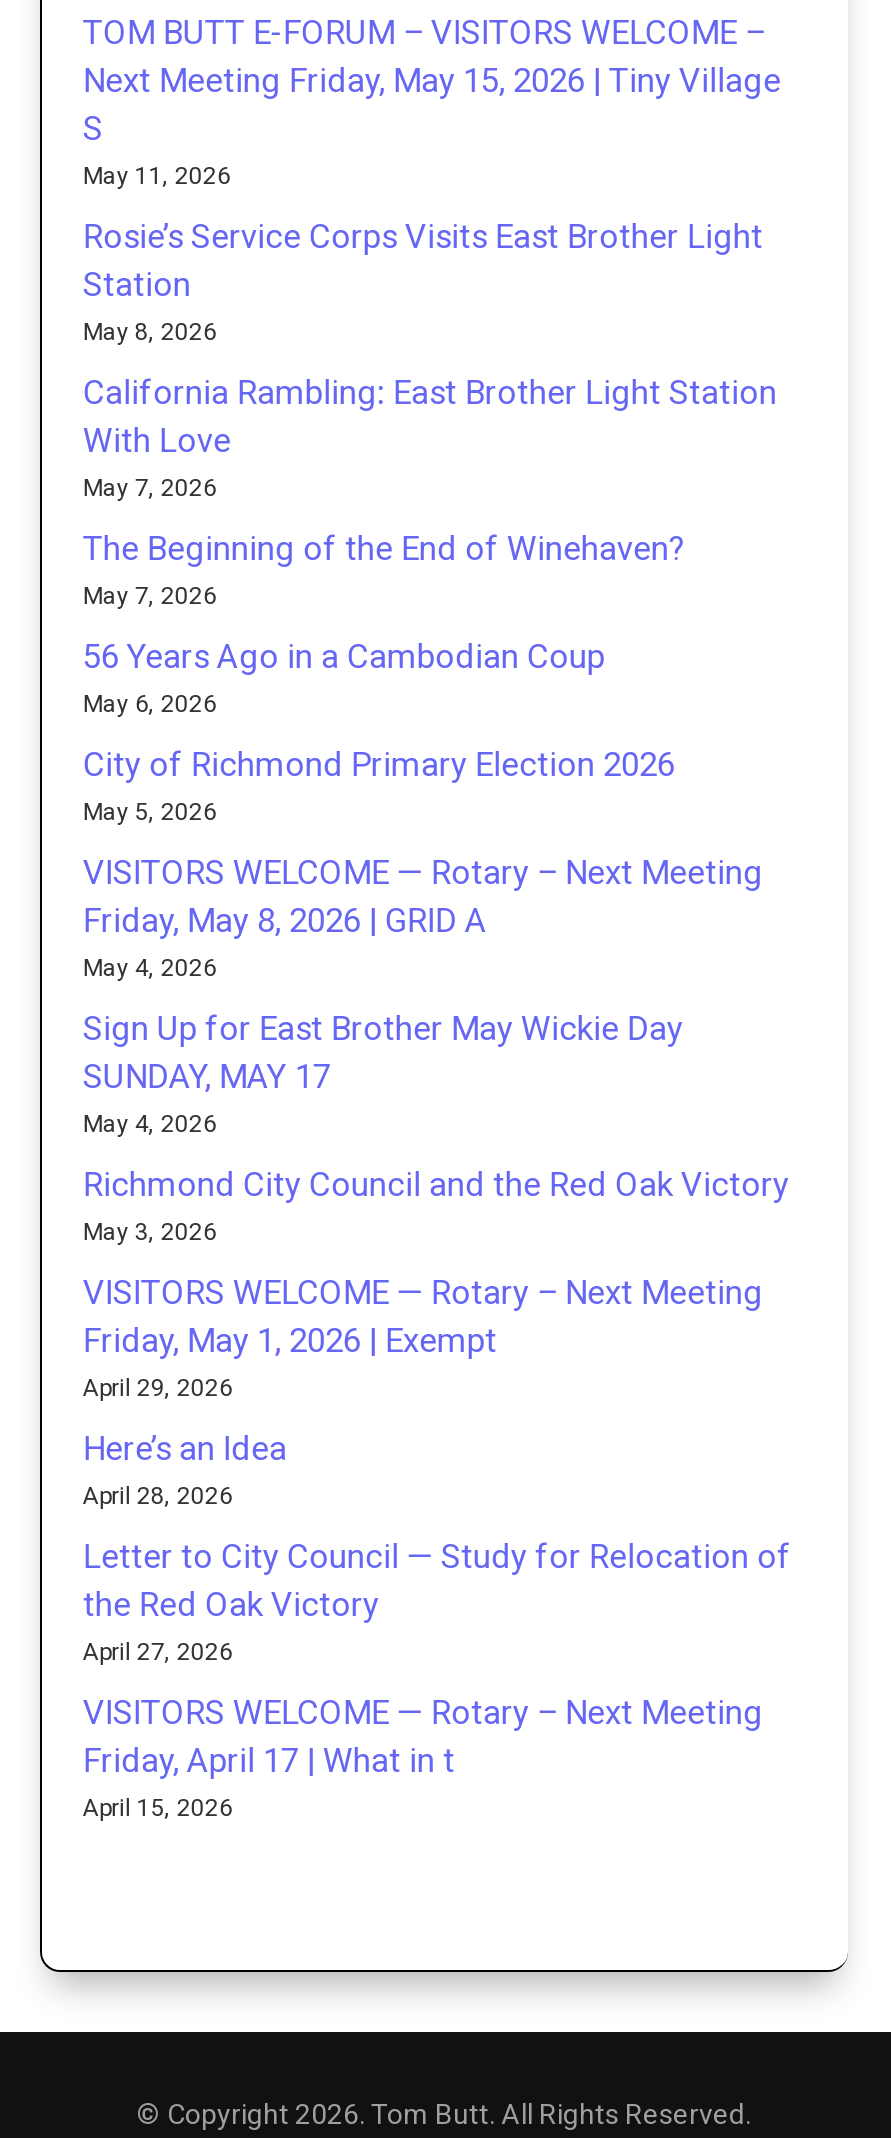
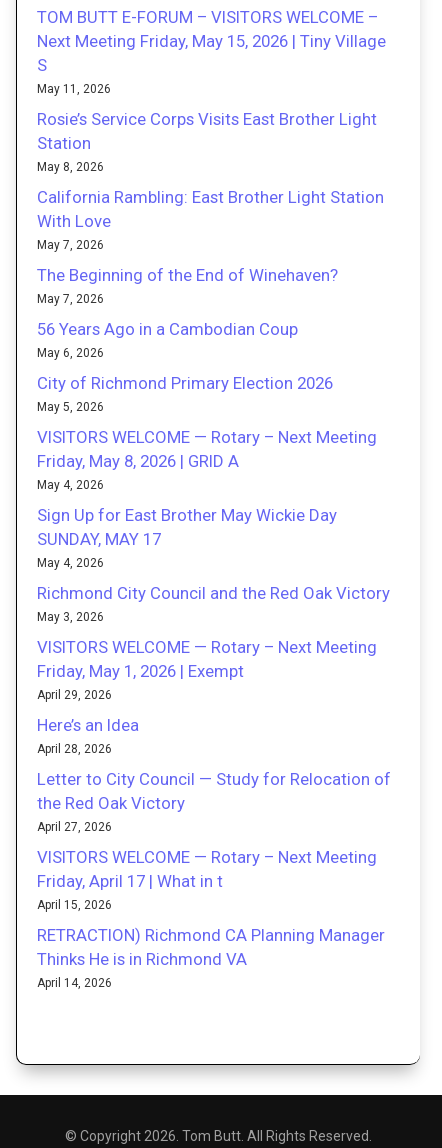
none -> [37,925,385,990] RETRACTION) Richmond CA Planning Manager | Thinks He is in Richmond VA | April 14, 2026

